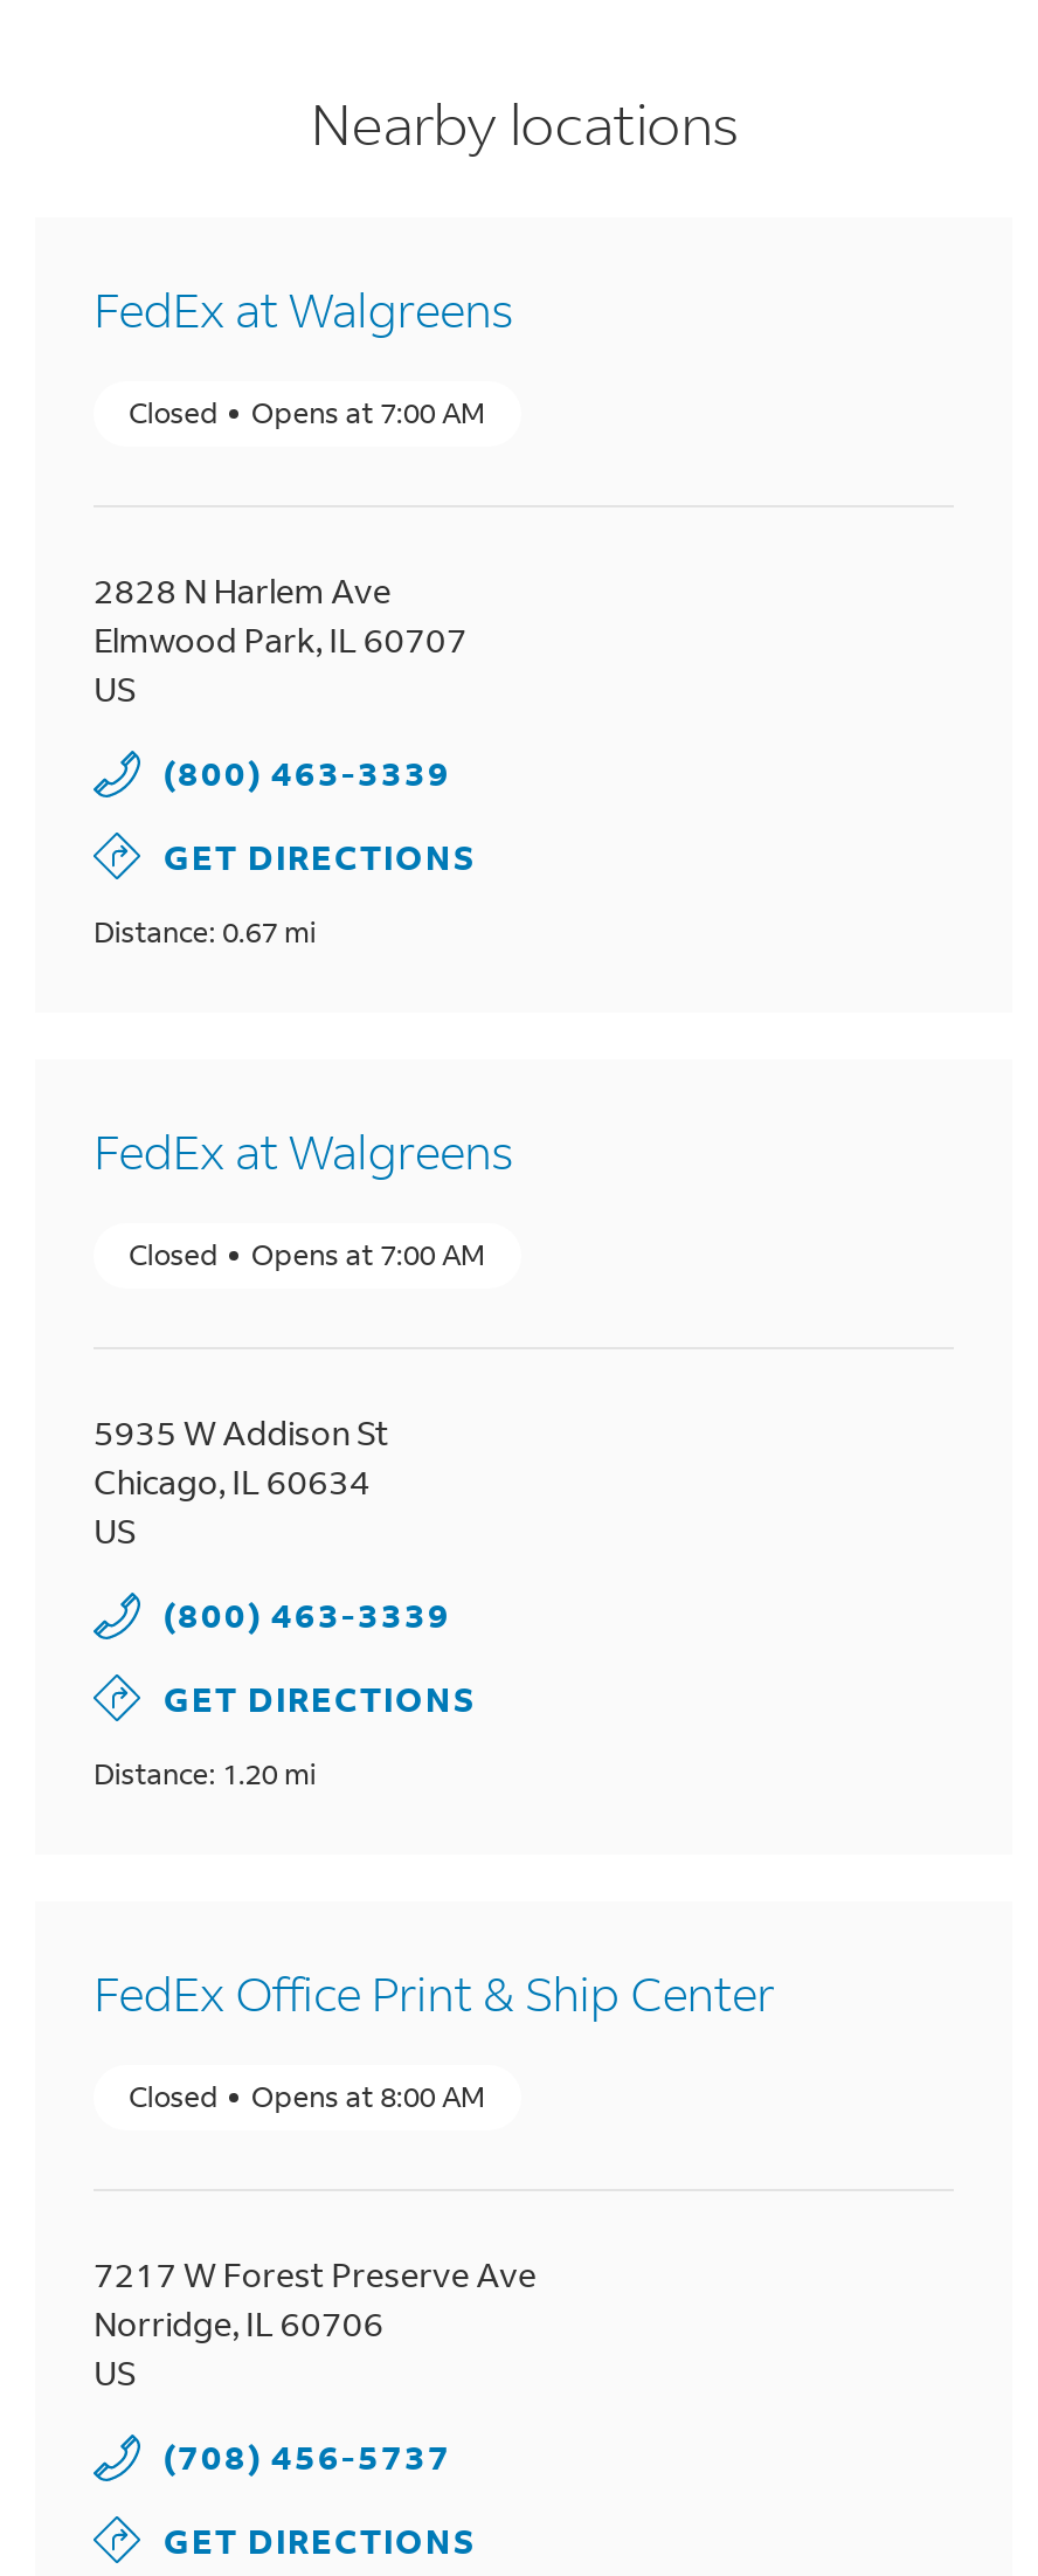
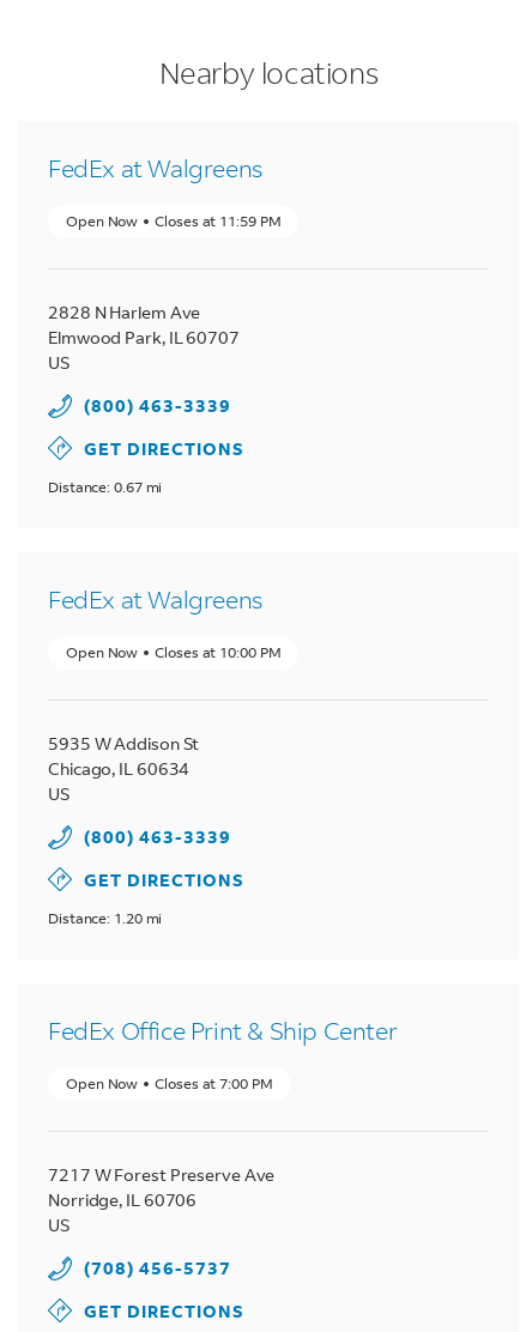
[129,395,486,430] Closed | Opens at 7:00 AM -> [66,212,281,230] Open Now | Closes at 11:59 PM
[129,1237,486,1272] Closed | Opens at 7:00 AM -> [66,643,281,661] Open Now | Closes at 10:00 PM
[129,2079,486,2114] Closed | Opens at 8:00 AM -> [66,1074,273,1092] Open Now | Closes at 7:00 PM

